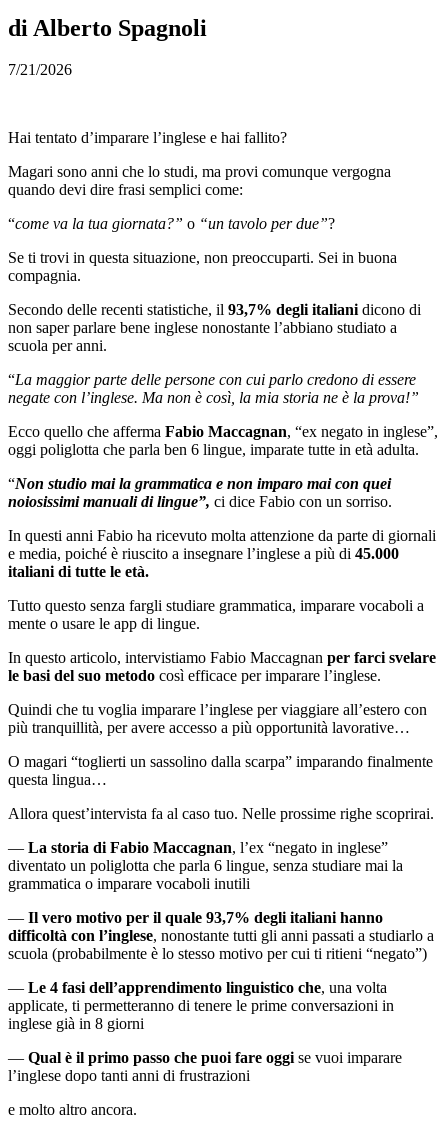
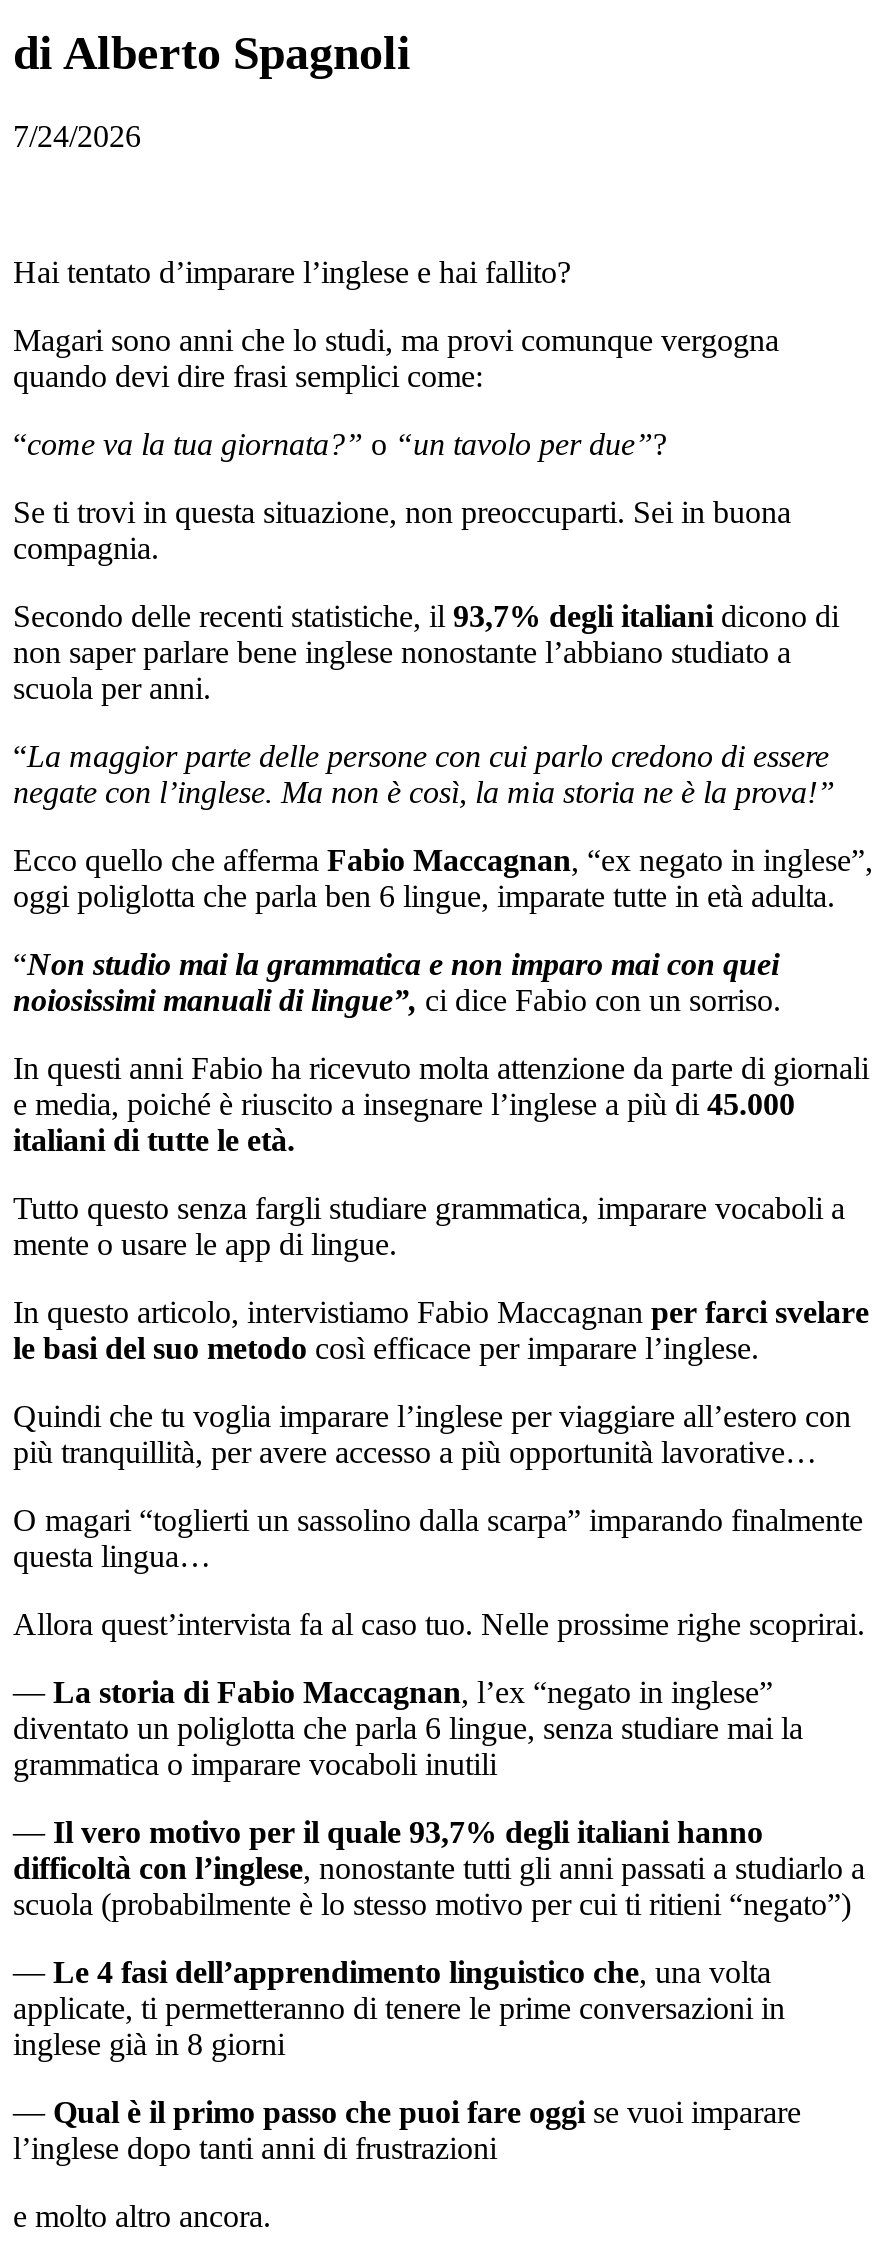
[8,61,72,78] 7/21/2026 -> [13,120,141,154] 7/24/2026

